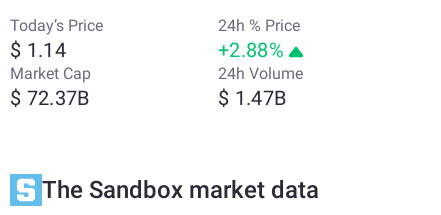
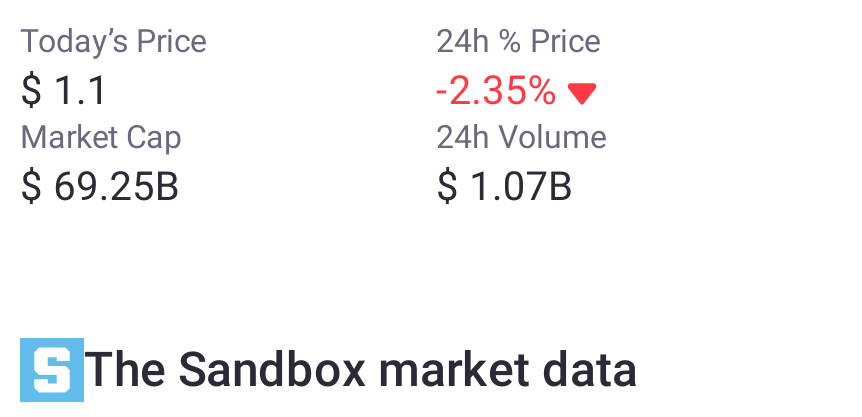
[10,38,66,62] $ 1.14 -> [20,66,109,114] $ 1.1
[218,38,284,62] +2.88% -> [436,66,558,114] -2.35%
[10,86,90,110] $ 72.37B -> [20,162,179,210] $ 69.25B
[218,86,286,110] $ 1.47B -> [436,162,573,210] $ 1.07B

